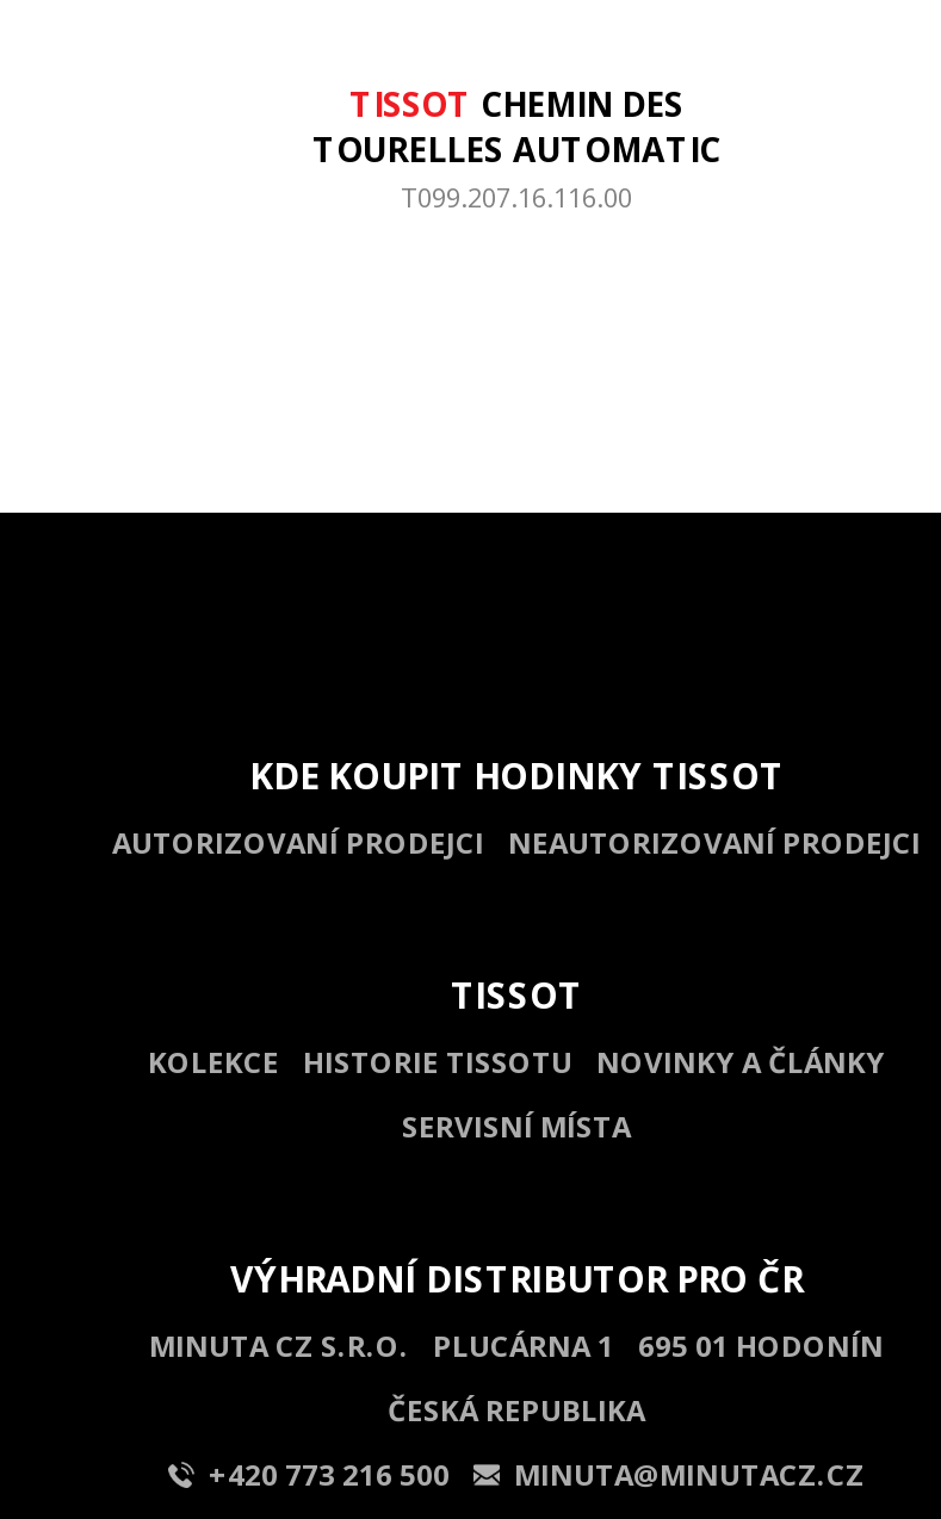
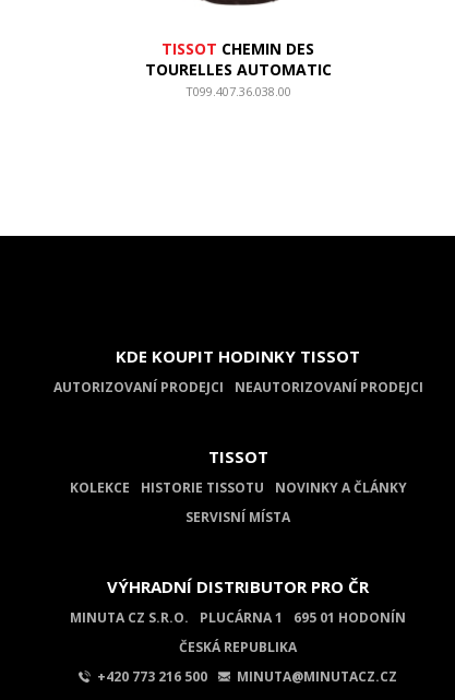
[401,179,632,214] T099.207.16.116.00 -> [185,83,291,99] T099.407.36.038.00

